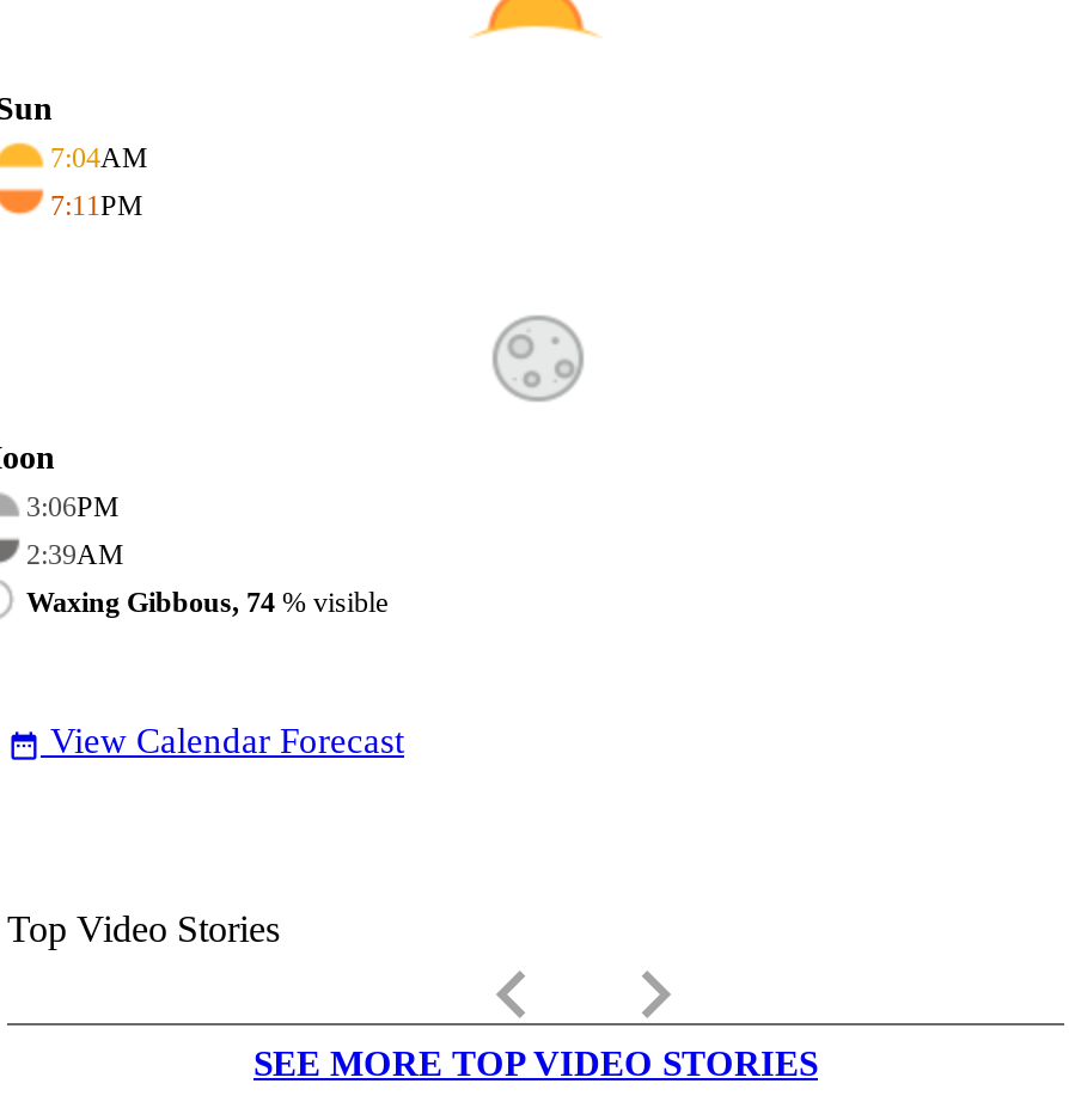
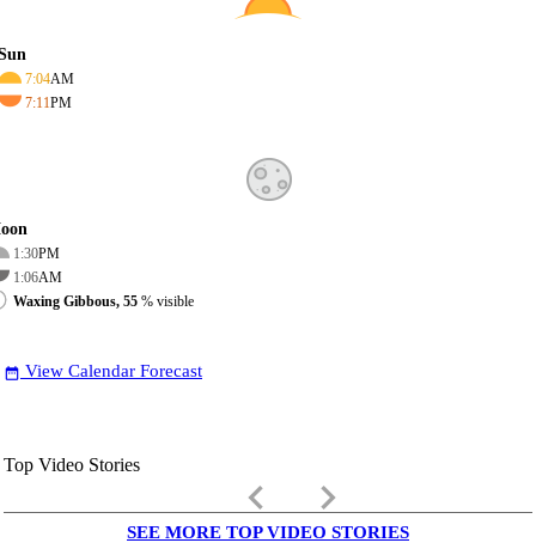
[26,490,120,523] 3:06PM -> [13,245,60,262] 1:30PM
[26,538,124,571] 2:39AM -> [13,269,62,286] 1:06AM
[26,585,387,619] Waxing Gibbous, 74% visible -> [13,293,194,310] Waxing Gibbous, 55% visible

